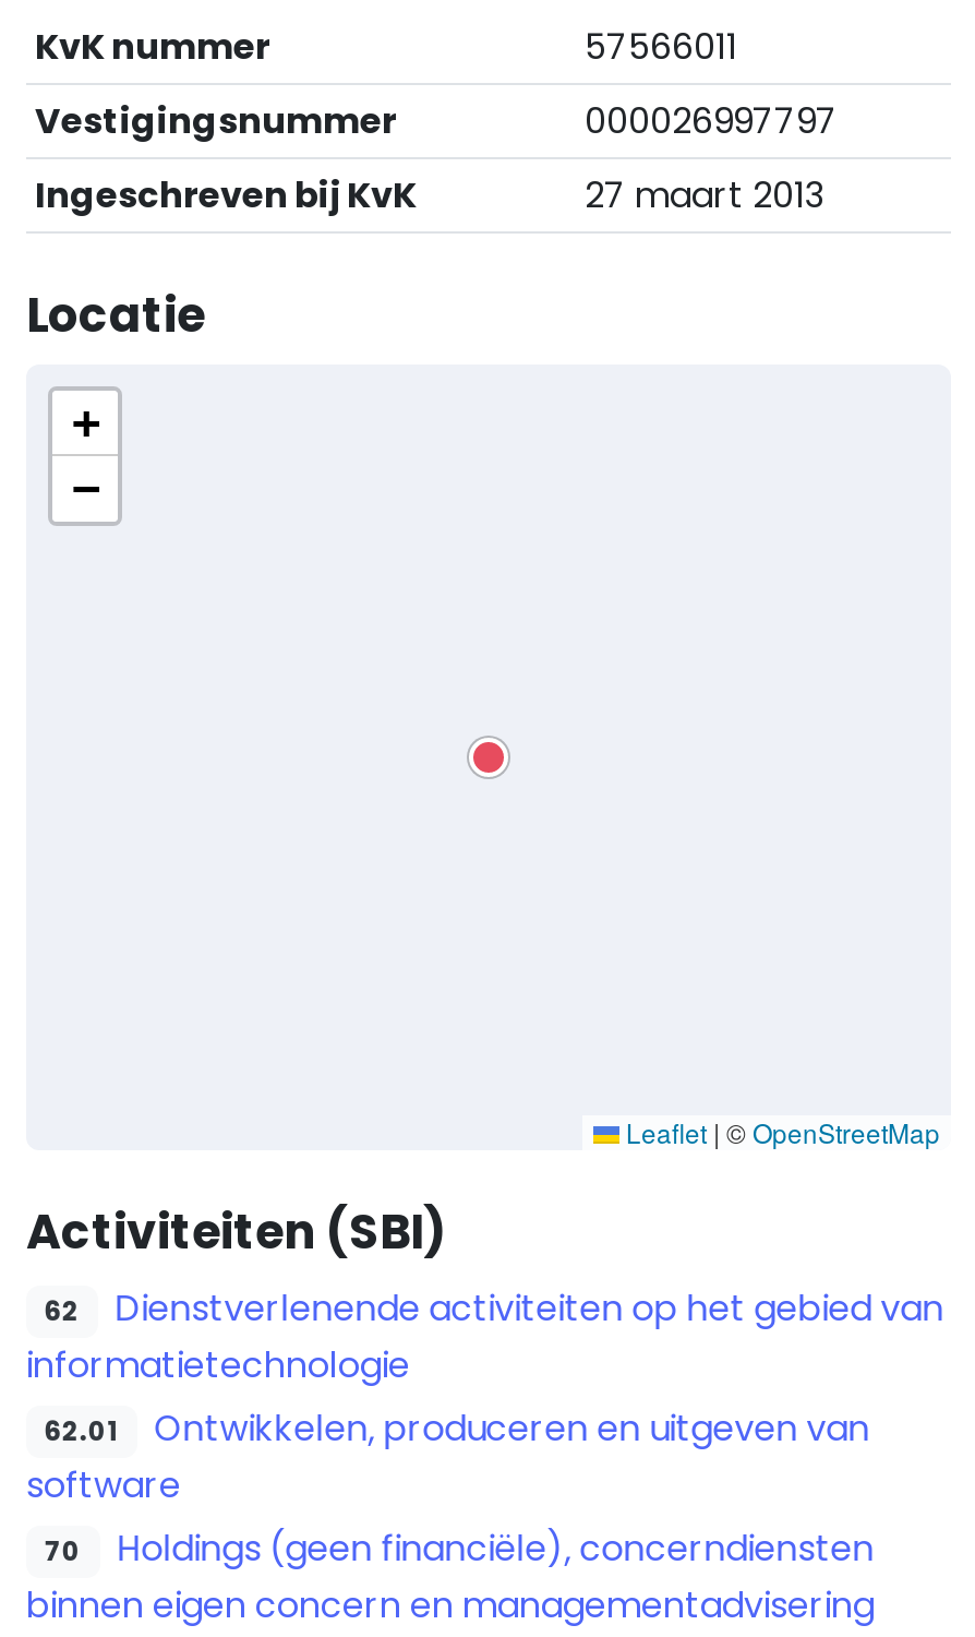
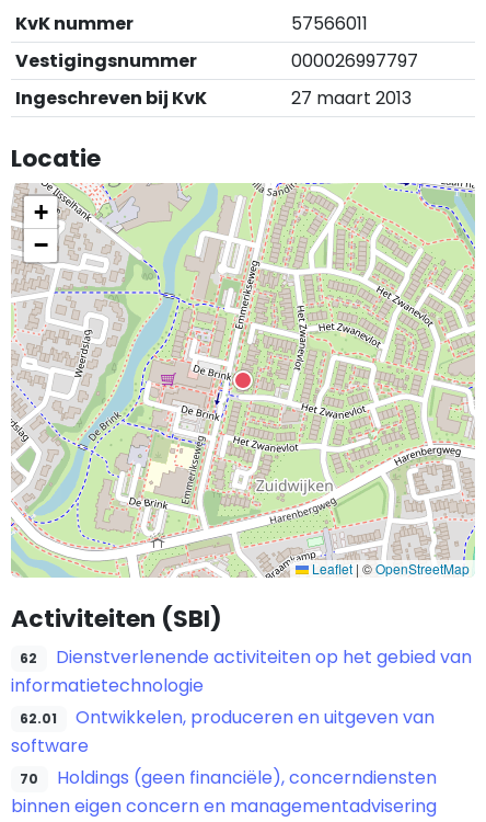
none -> [10,182,476,579] [image]

